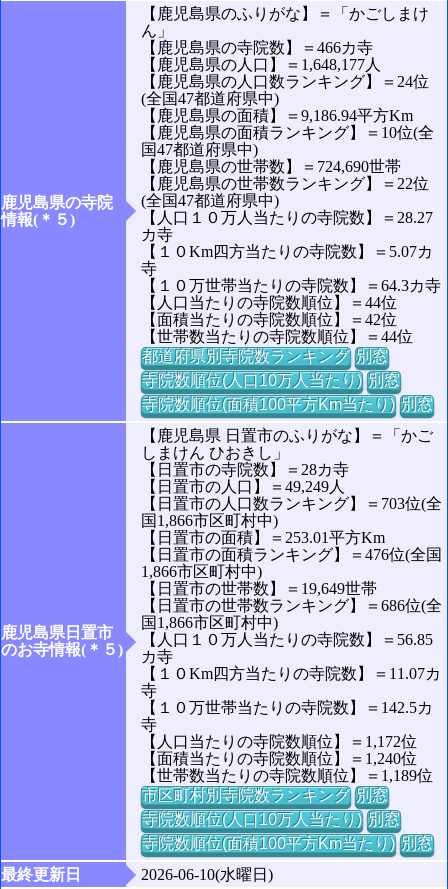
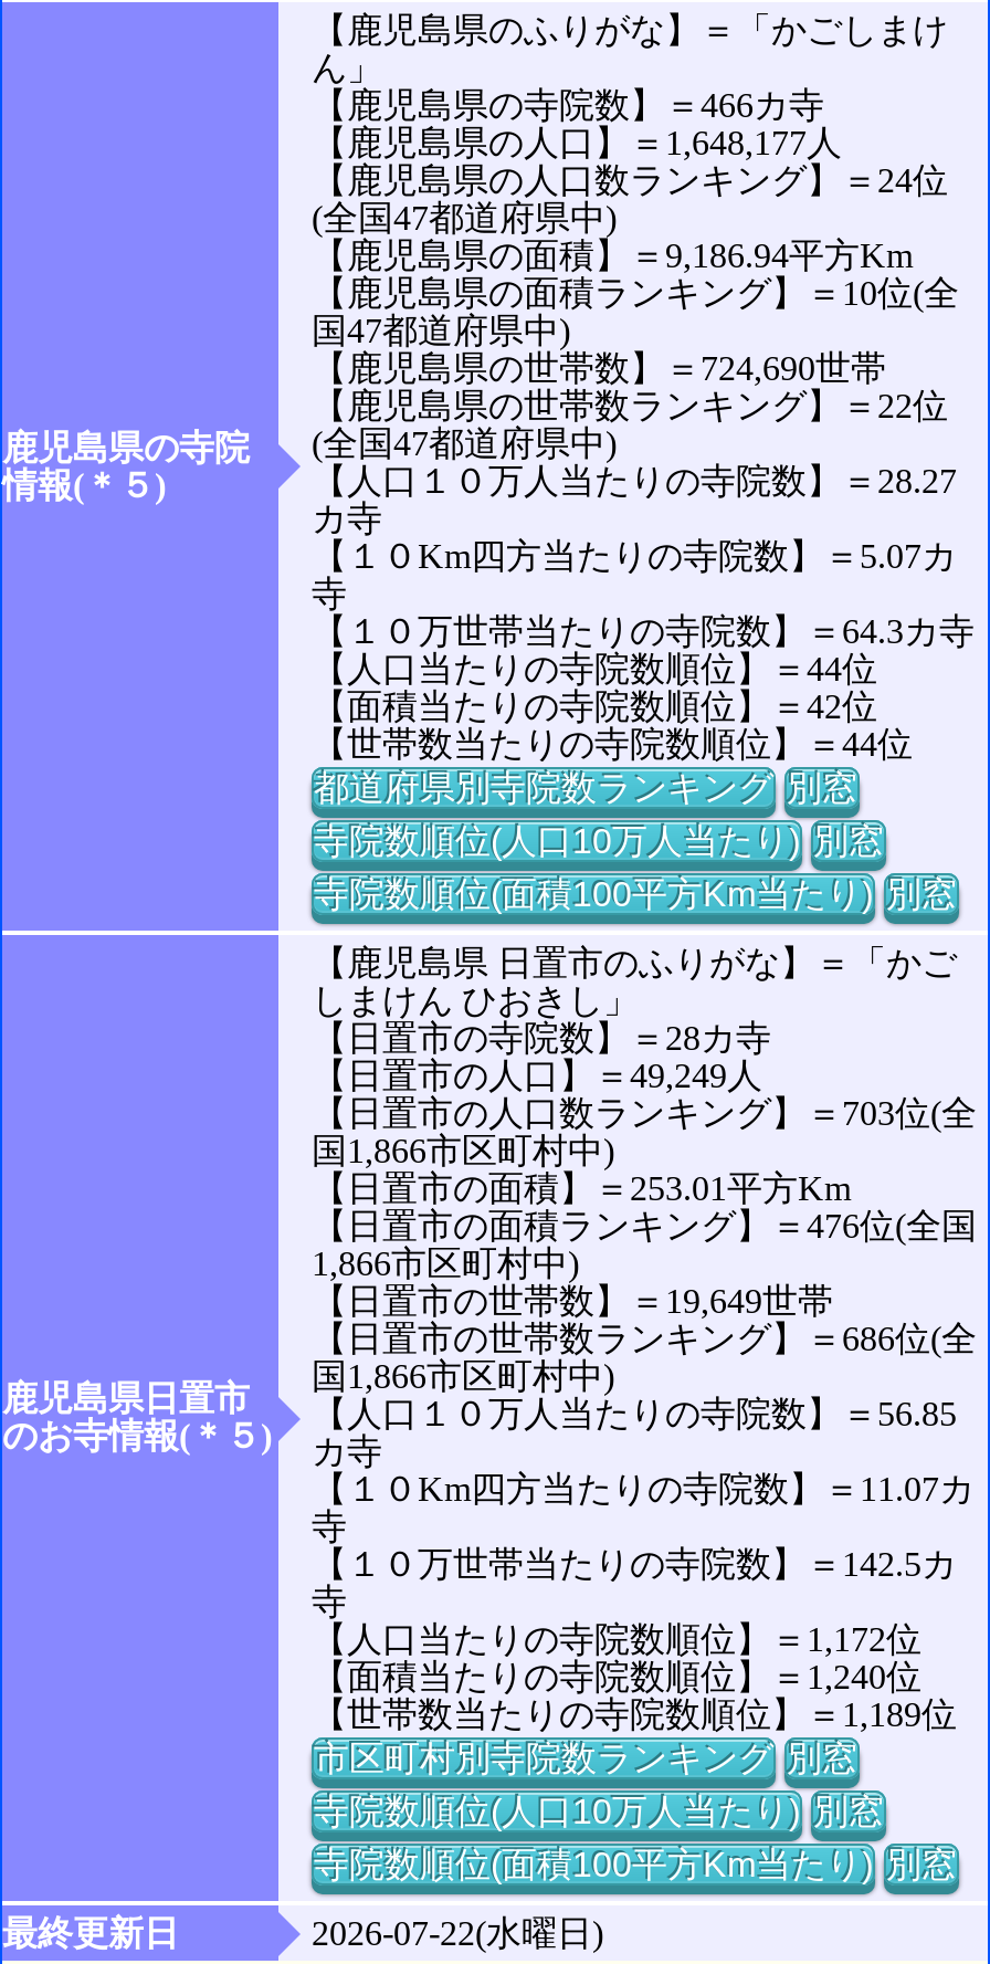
[141,866,273,883] 2026-06-10(水曜日) -> [312,1915,603,1953] 2026-07-22(水曜日)

